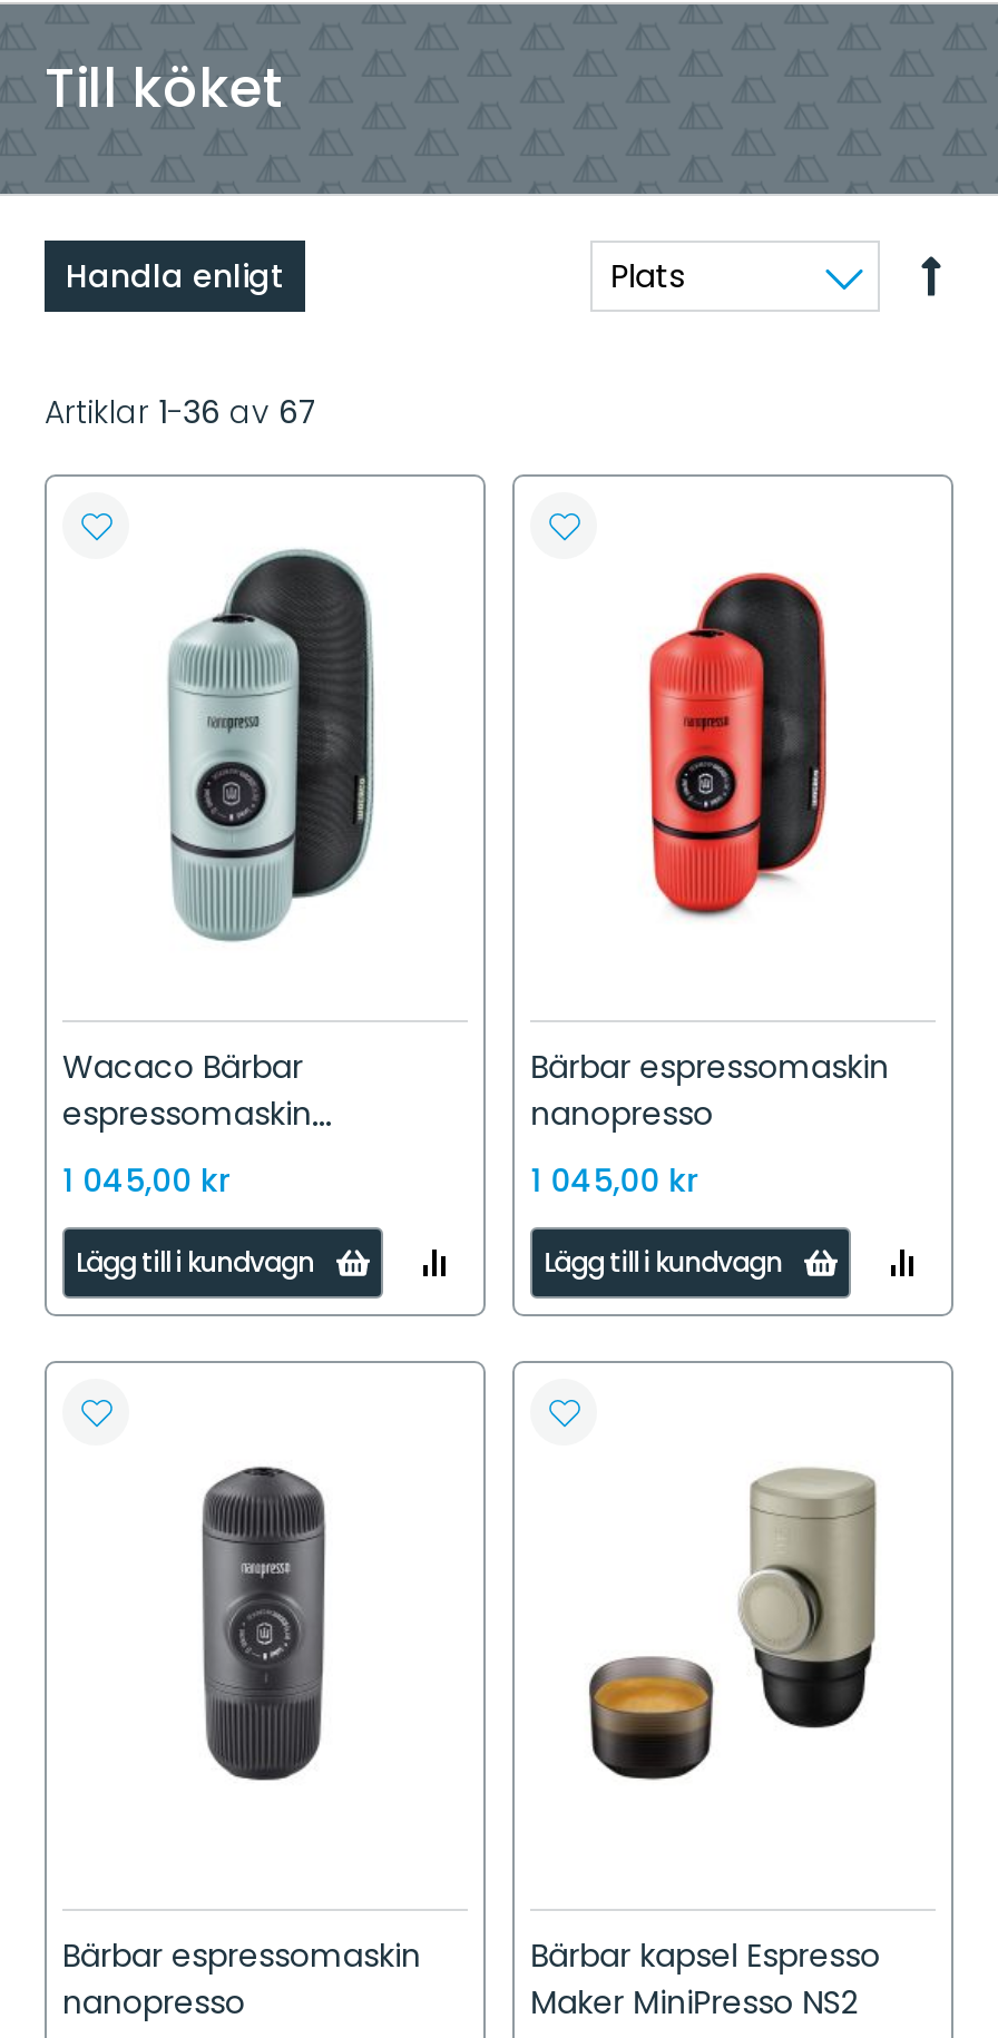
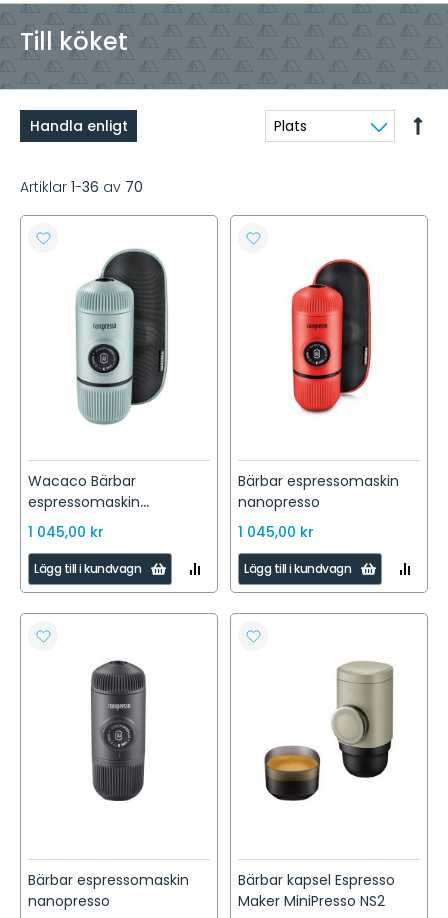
[45,390,319,434] Artiklar 1 -36 av 67 -> [20,177,143,197] Artiklar 1 -36 av 70

